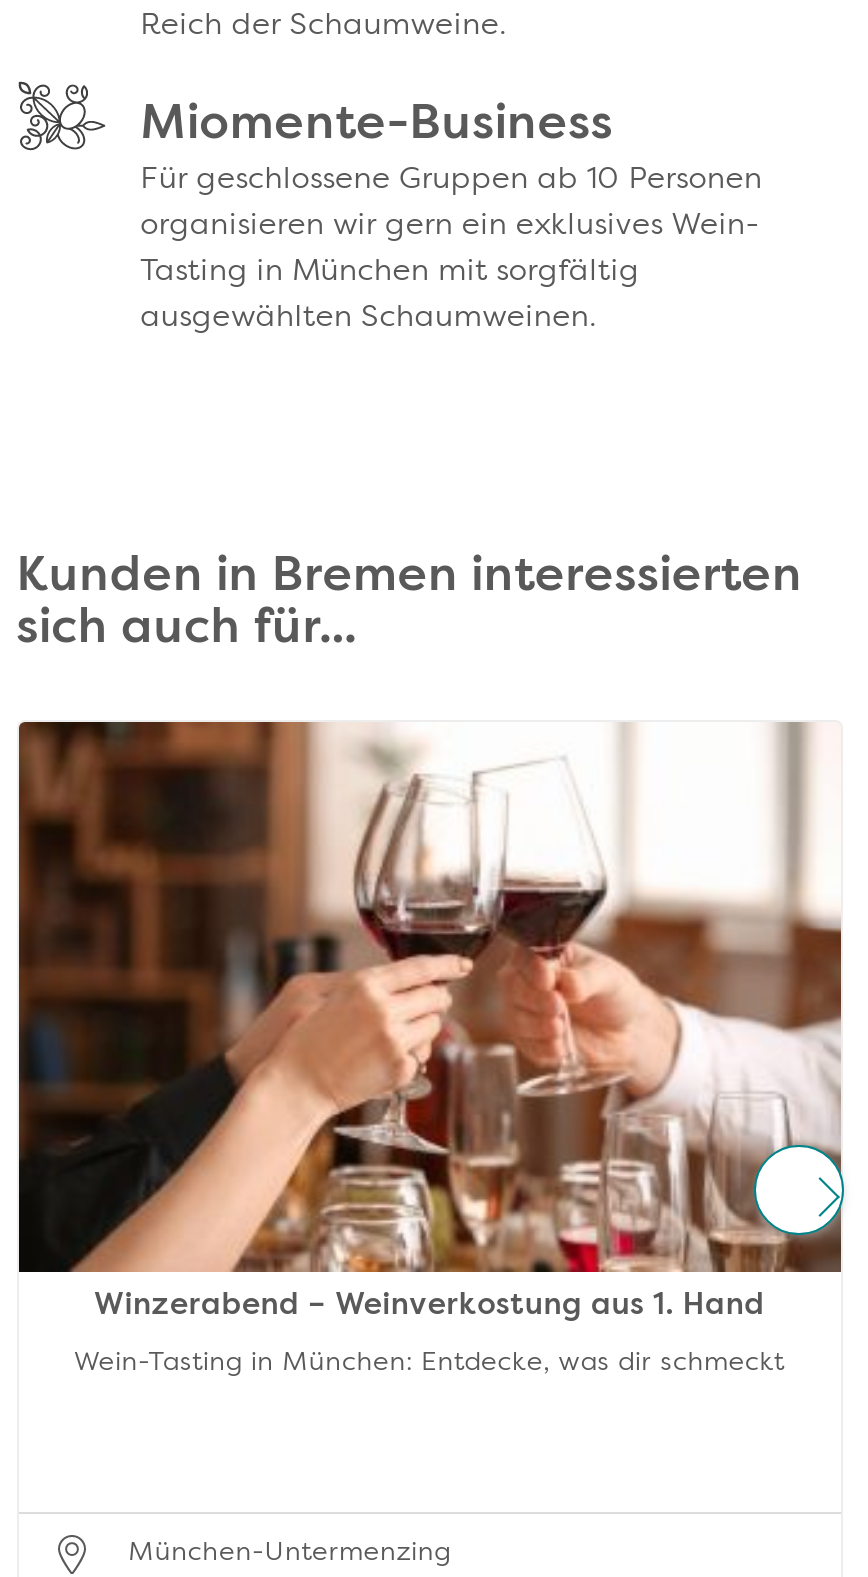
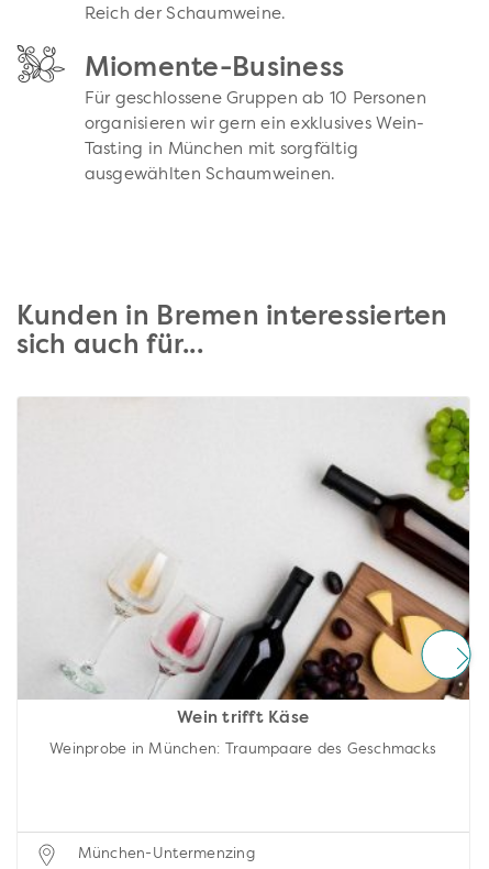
[17,720,843,1321] [image] | Winzerabend – Weinverkostung aus 1. Hand -> [18,397,470,727] [image] | Wein trifft Käse
[74,1349,785,1375] Wein-Tasting in München: Entdecke, was dir schmeckt -> [49,742,436,756] Weinprobe in München: Traumpaare des Geschmacks

